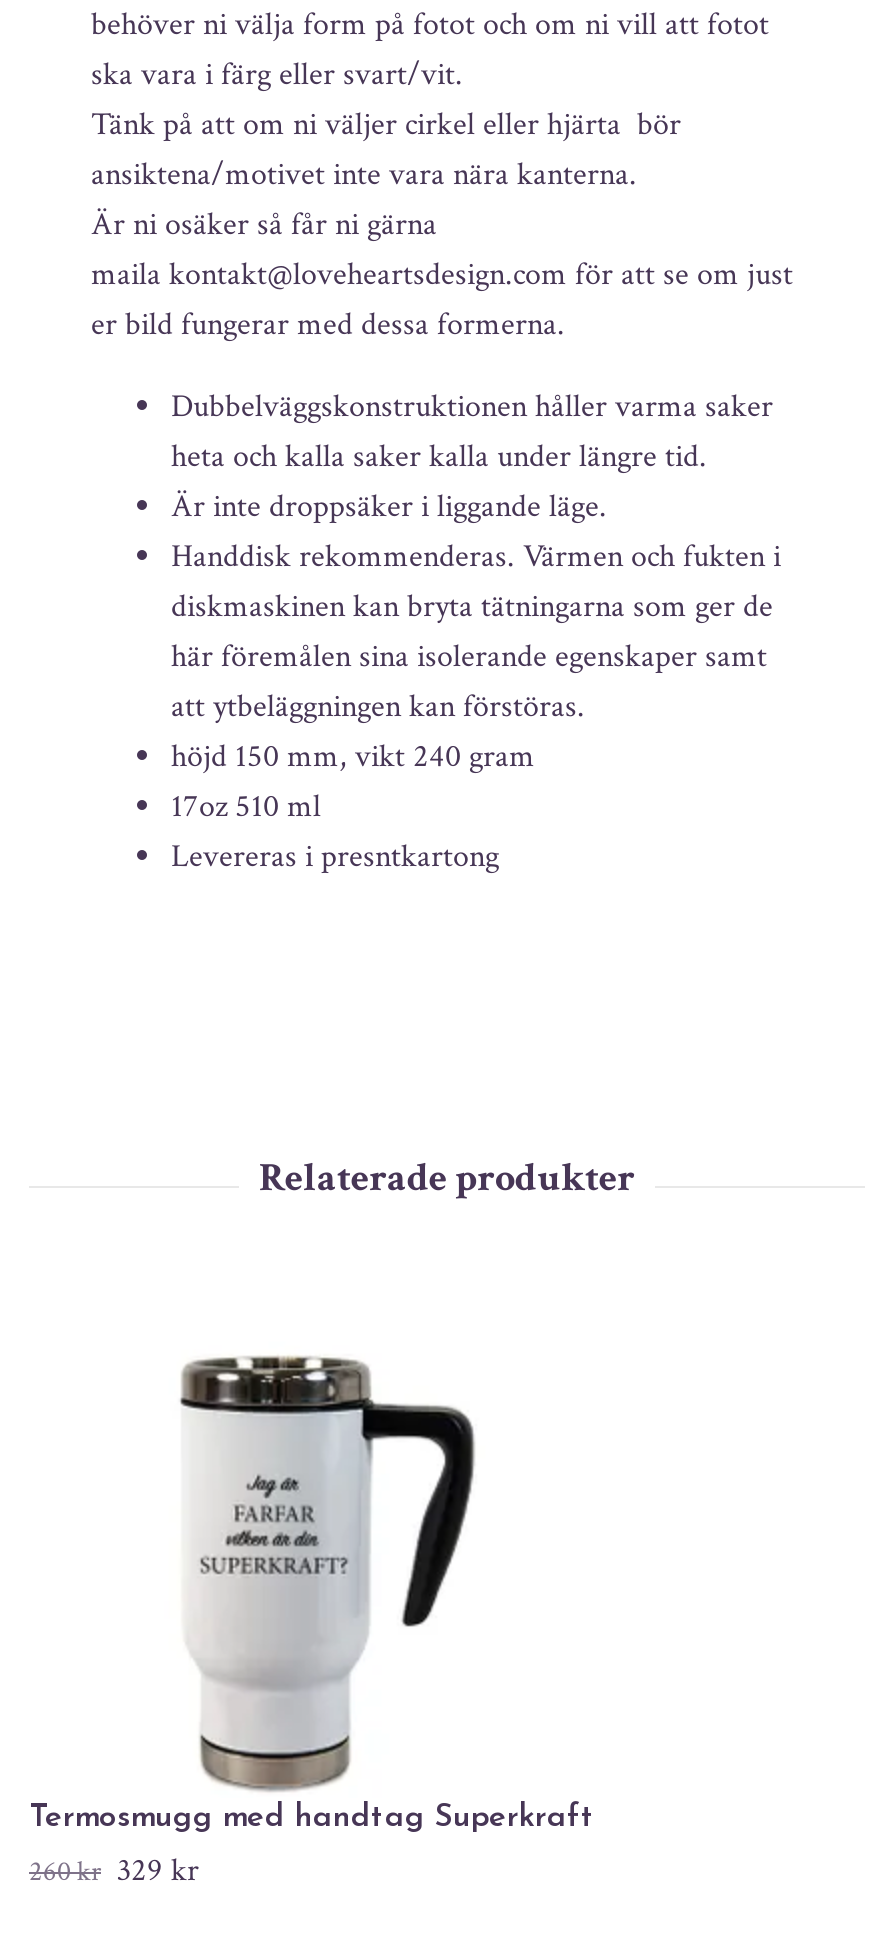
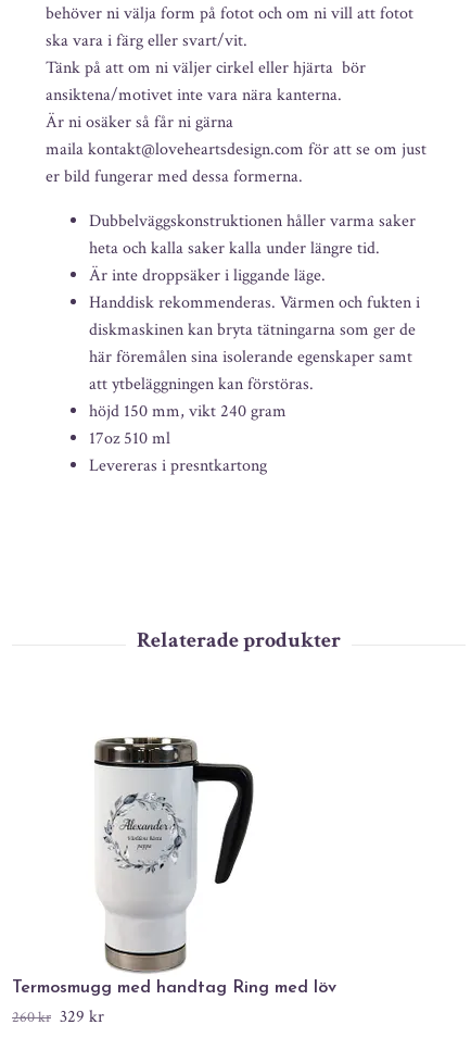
[199,1462,349,1604] [image] -> [103,793,186,873] [image]
[29,1802,595,1834] Termosmugg med handtag Superkraft -> [12,979,336,997] Termosmugg med handtag Ring med löv

